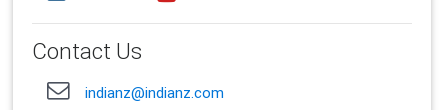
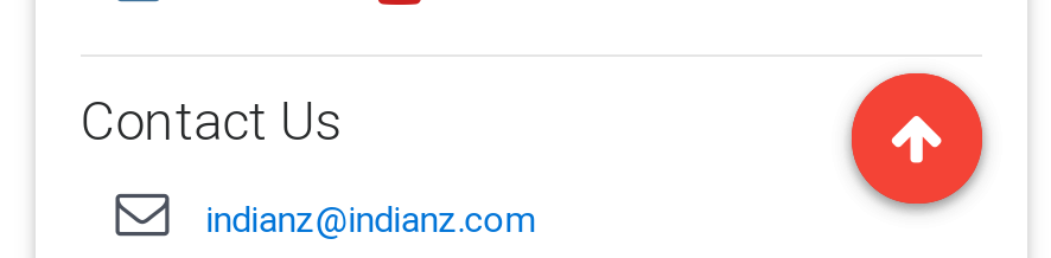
none -> [845,69,989,215] [image]

